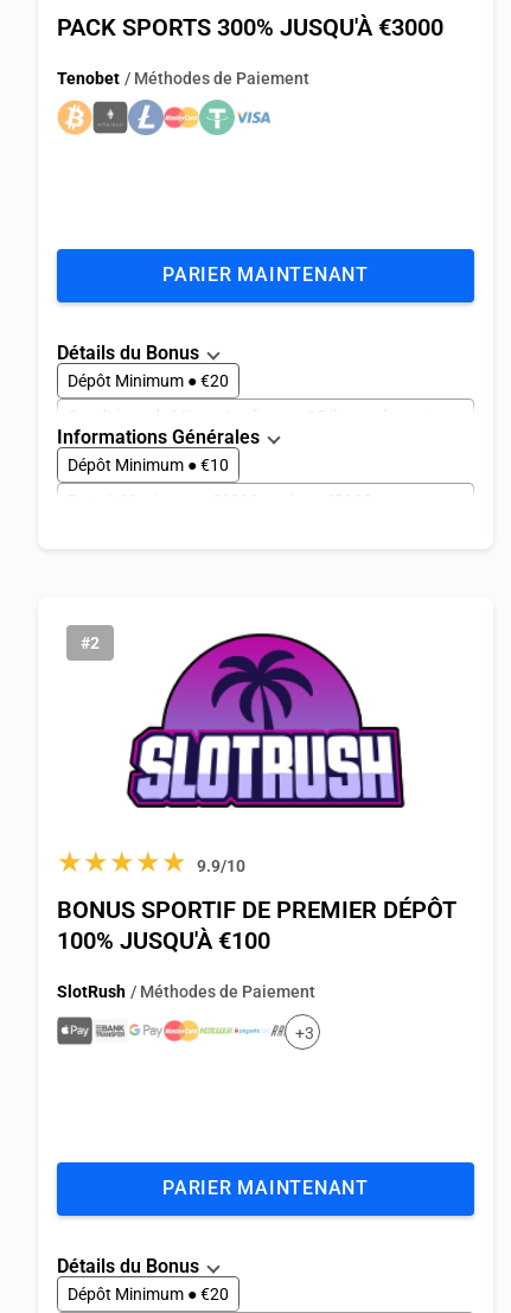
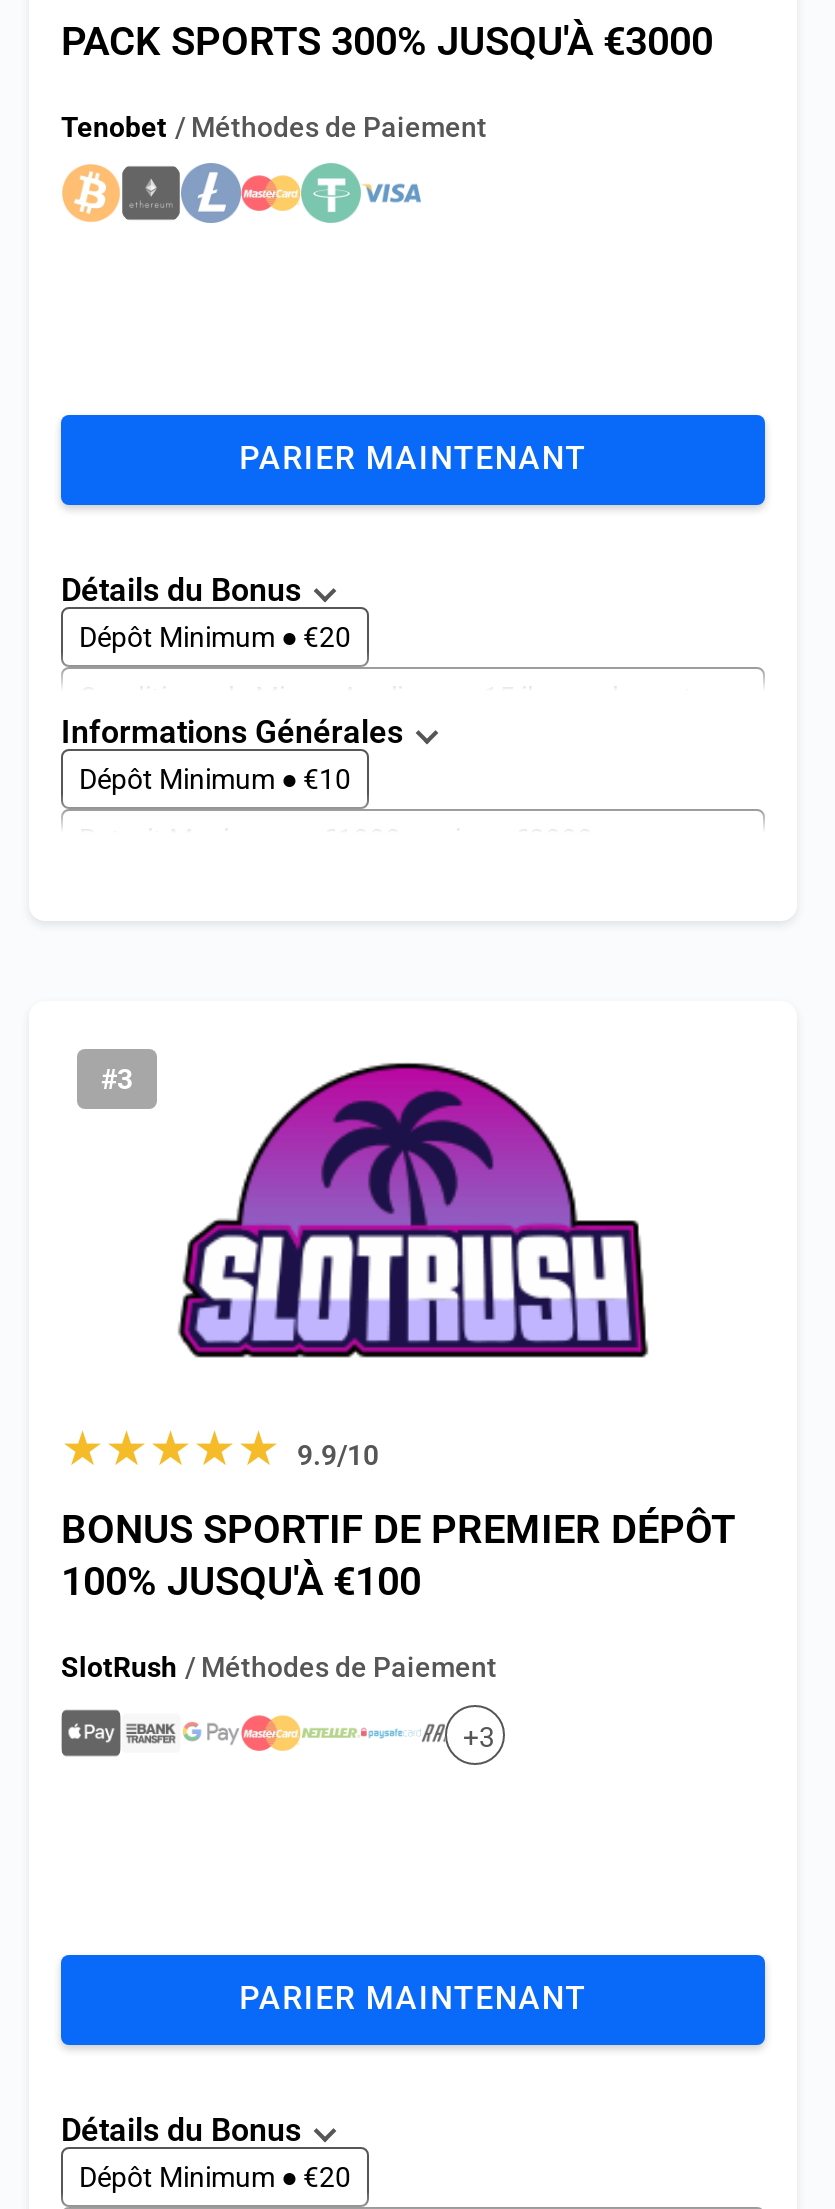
[81,633,100,652] #2 -> [101,1062,133,1094] #3

